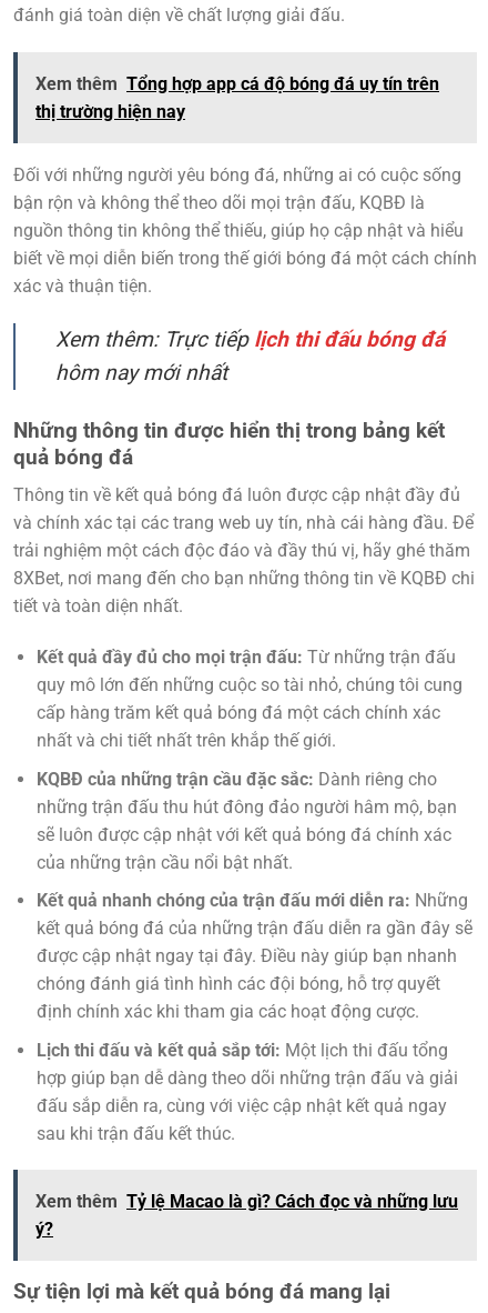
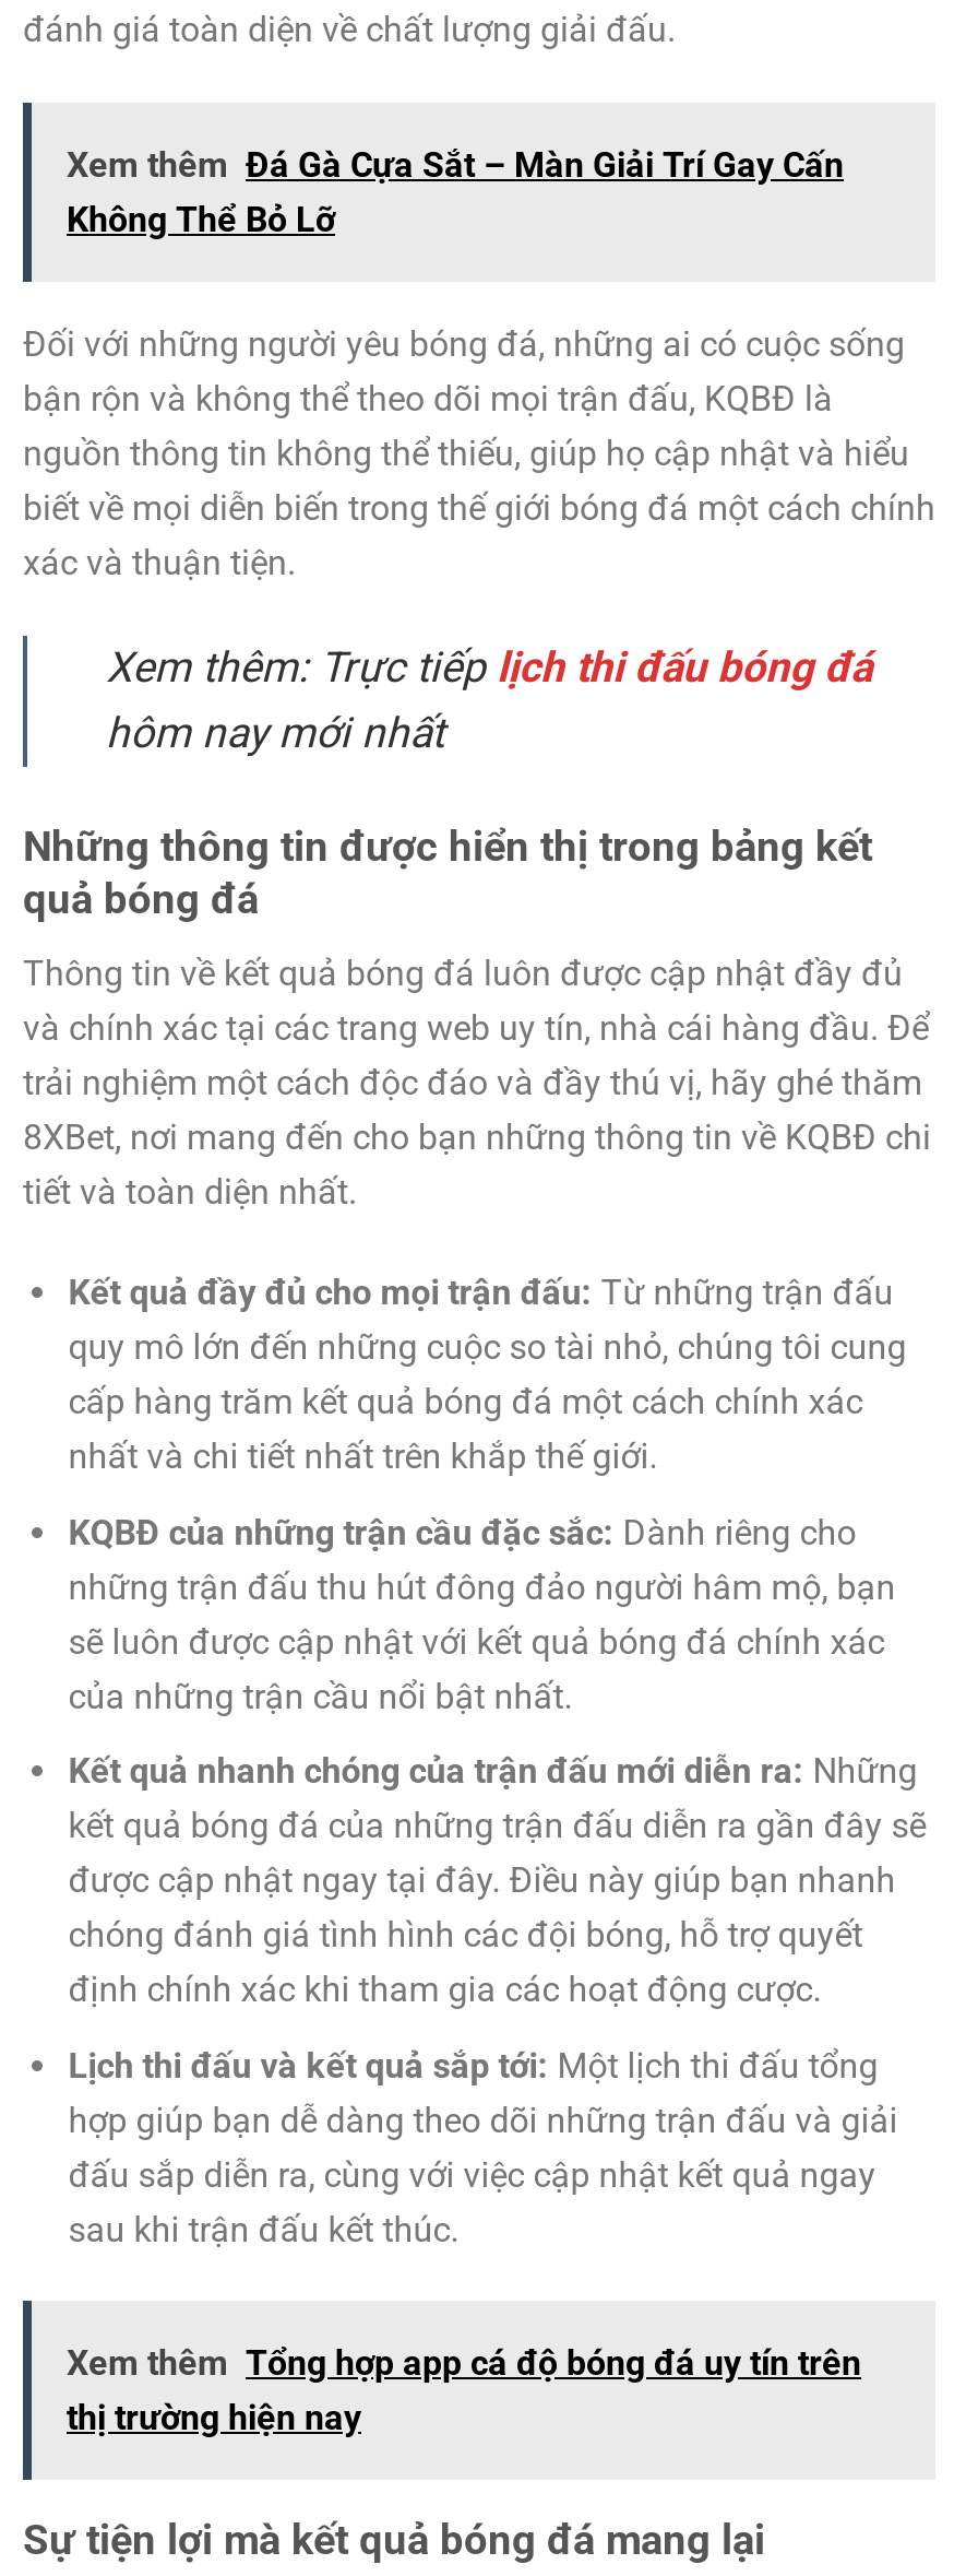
none -> [67,144,844,240] Xem thêm Đá Gà Cựa Sắt – Màn Giải Trí Gay Cấn | Không Thể Bỏ Lỡ
moved [35,73,439,122] -> [67,2343,861,2439]: Xem thêm Tổng hợp app cá độ bóng đá uy tín trên | thị trường hiện nay
[35,1191,458,1240] Xem thêm Tỷ lệ Macao là gì? Cách đọc và những lưu | ý? -> none

